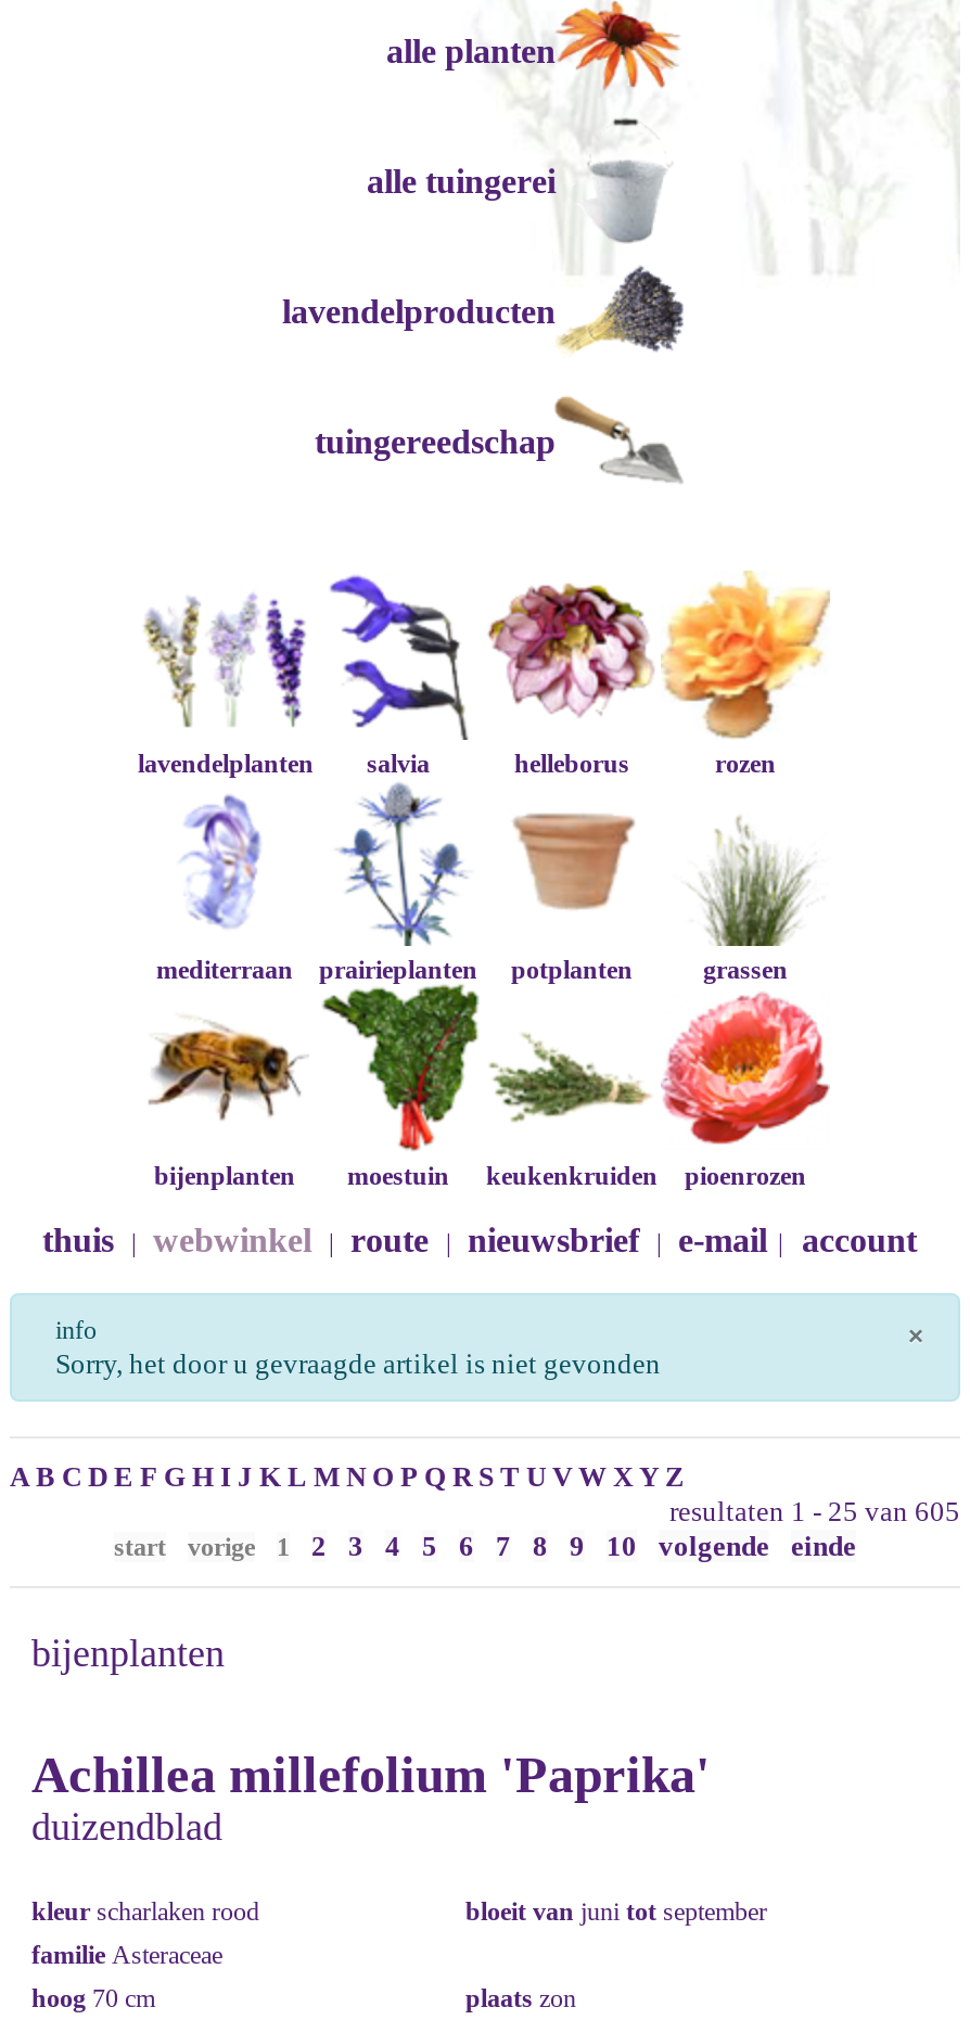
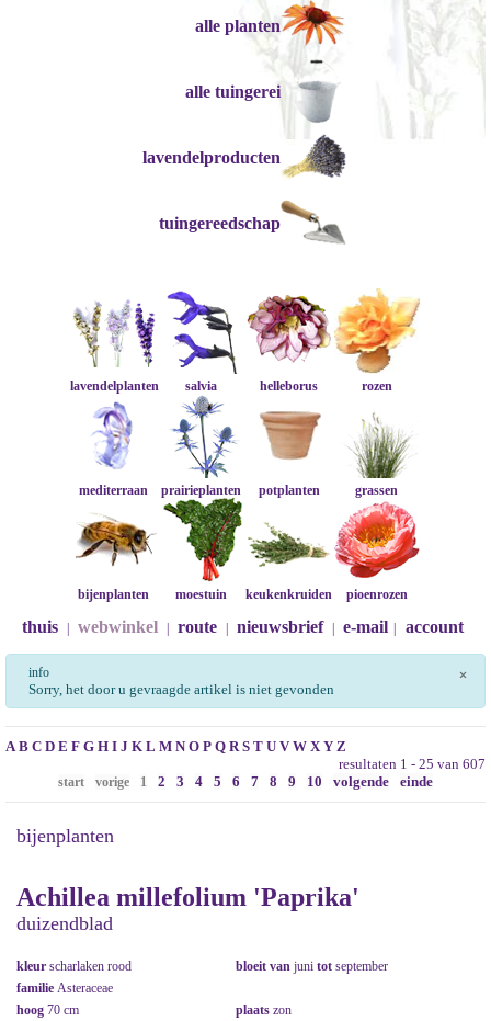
[669,1495,960,1527] resultaten 1 - 25 van 605 -> [339,756,486,772] resultaten 1 - 25 van 607

